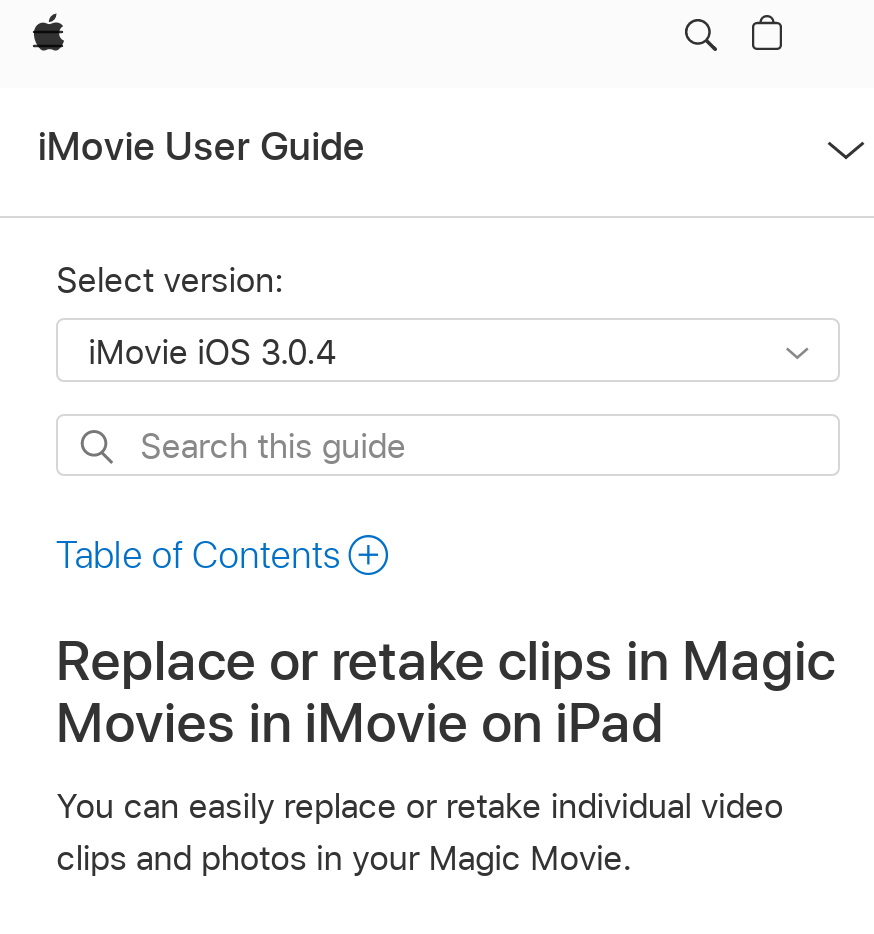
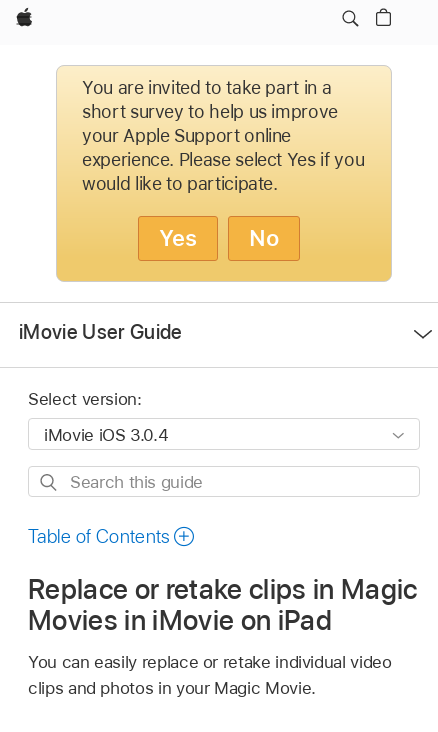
none -> [56,65,392,282] [image] | You are invited to take part in a | short survey to help us improve | your Apple Support online | experience. Please select Yes if you | would like to participate. | Yes | No

